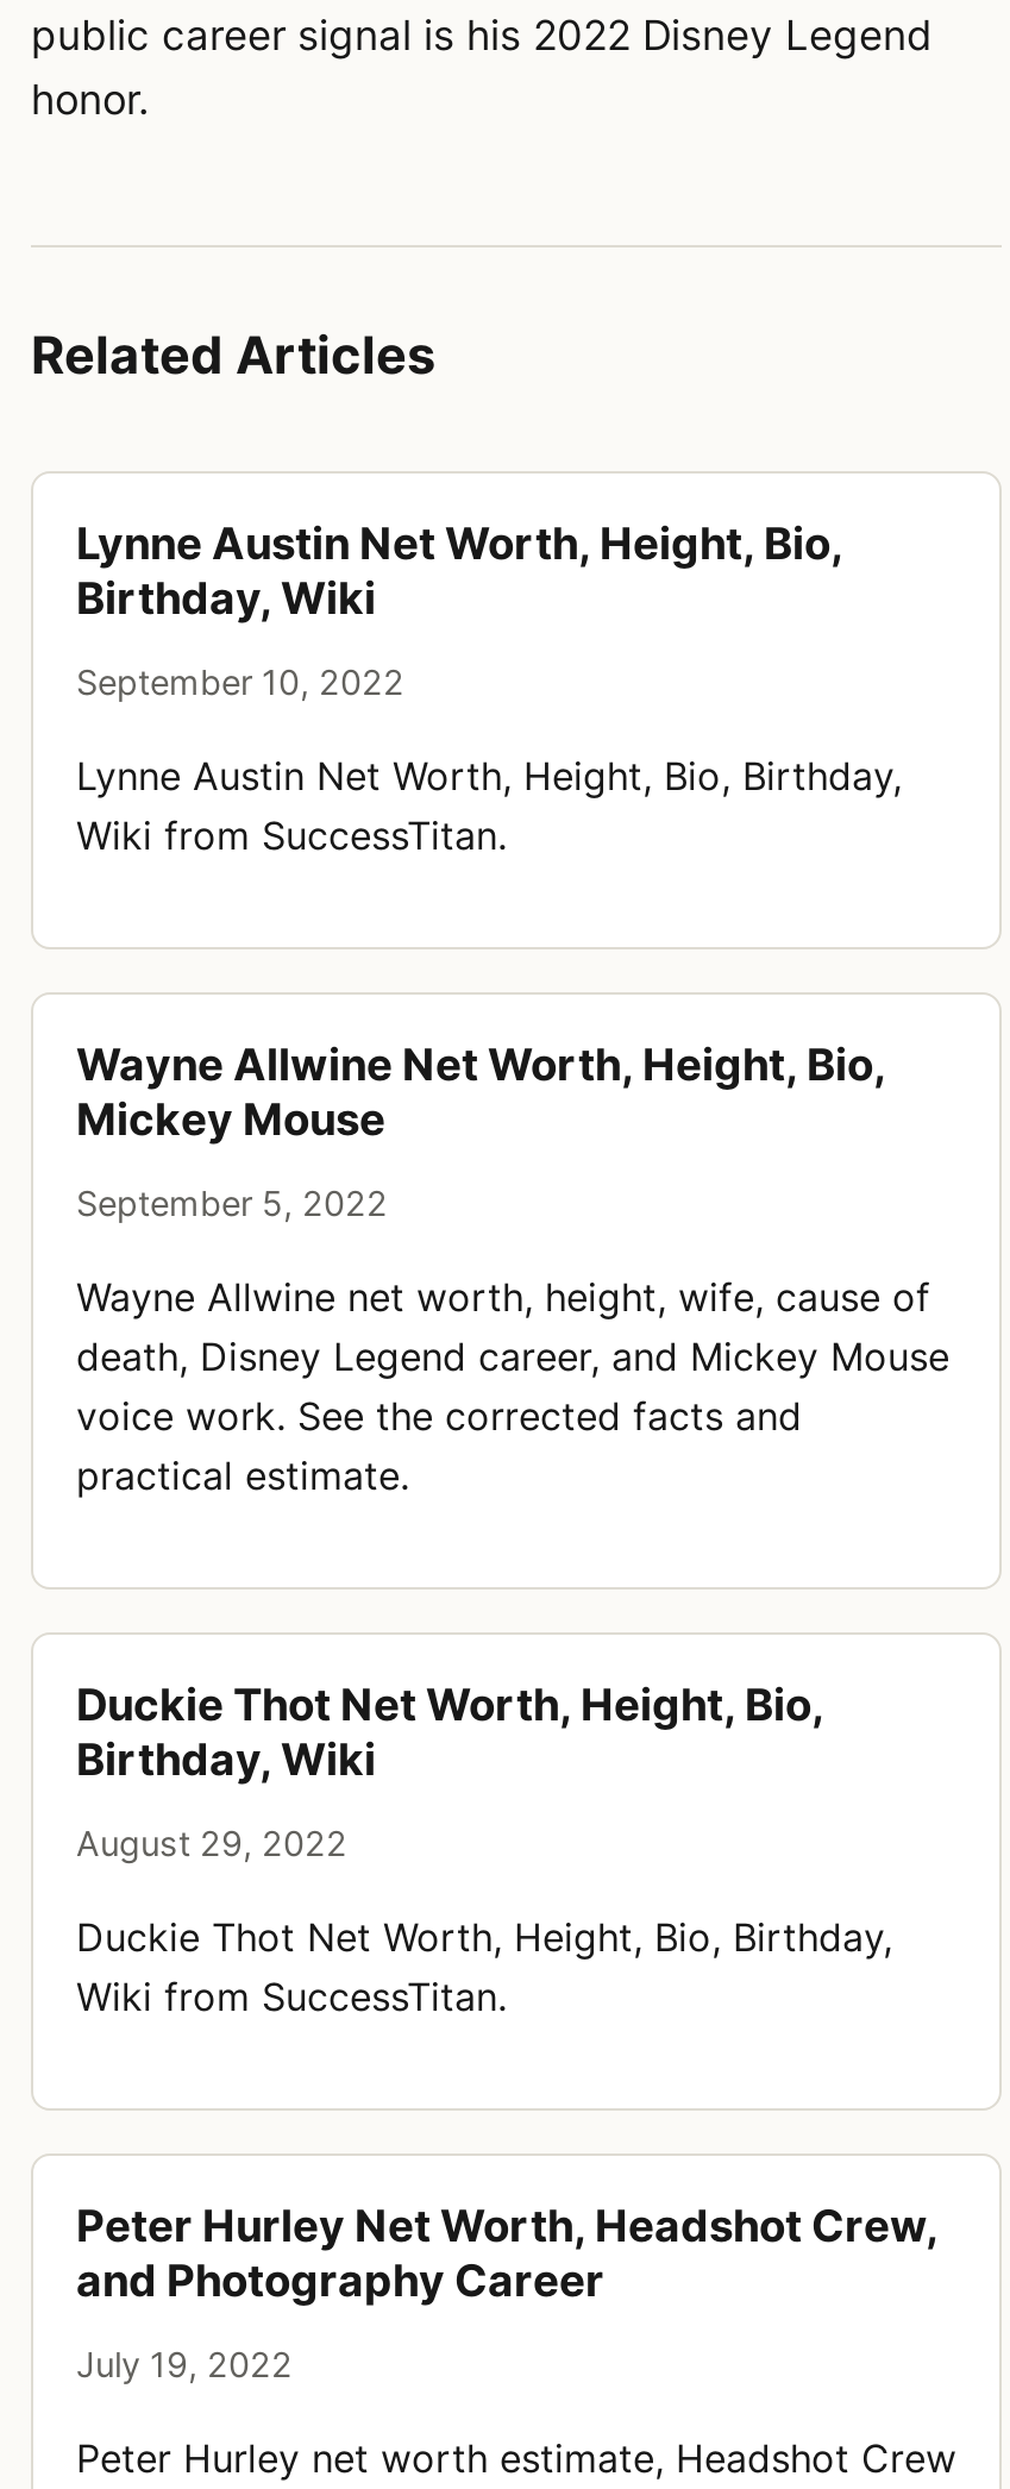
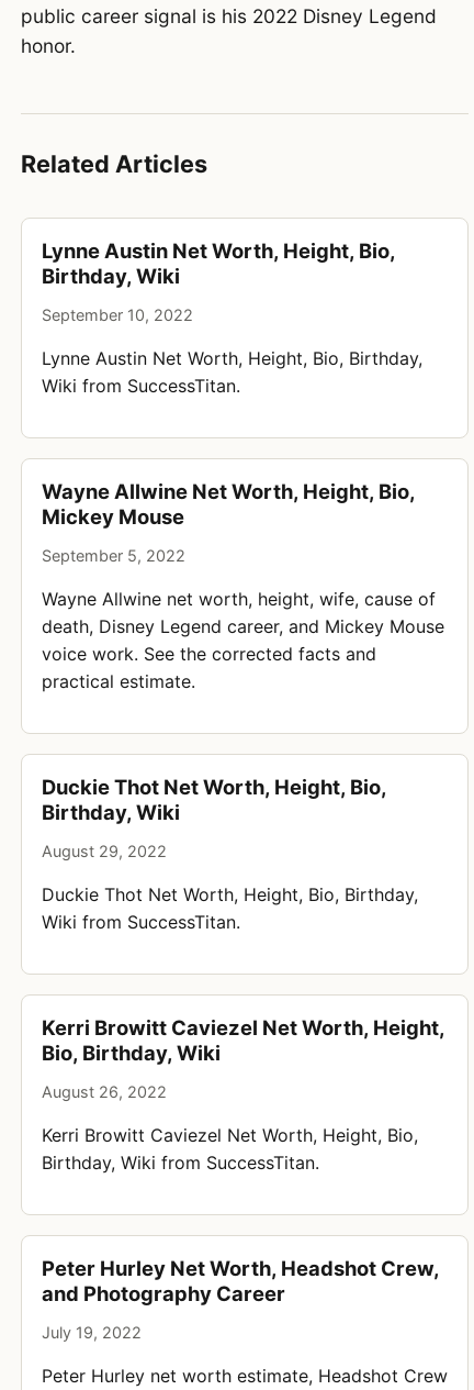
none -> [42,1015,444,1173] Kerri Browitt Caviezel Net Worth, Height, | Bio, Birthday, Wiki | August 26, 2022 | Kerri Browitt Caviezel Net Worth, Height, Bio, | Birthday, Wiki from SuccessTitan.

